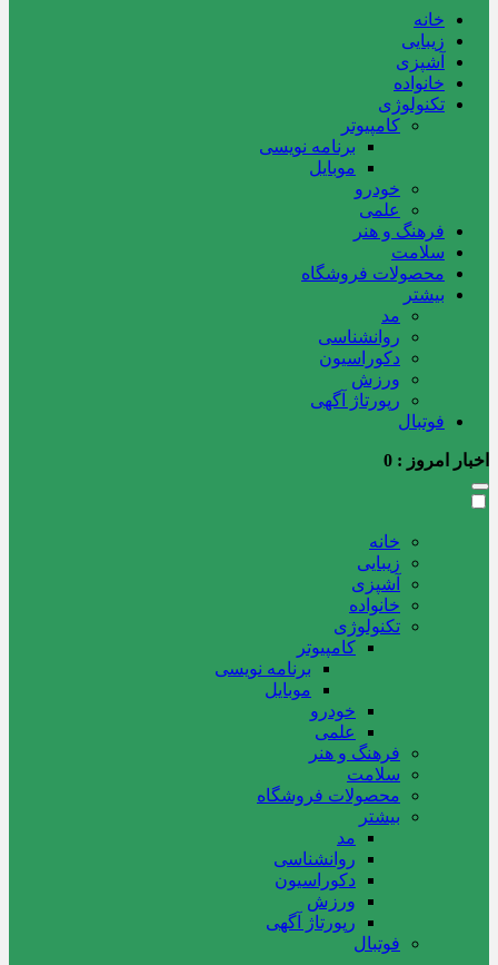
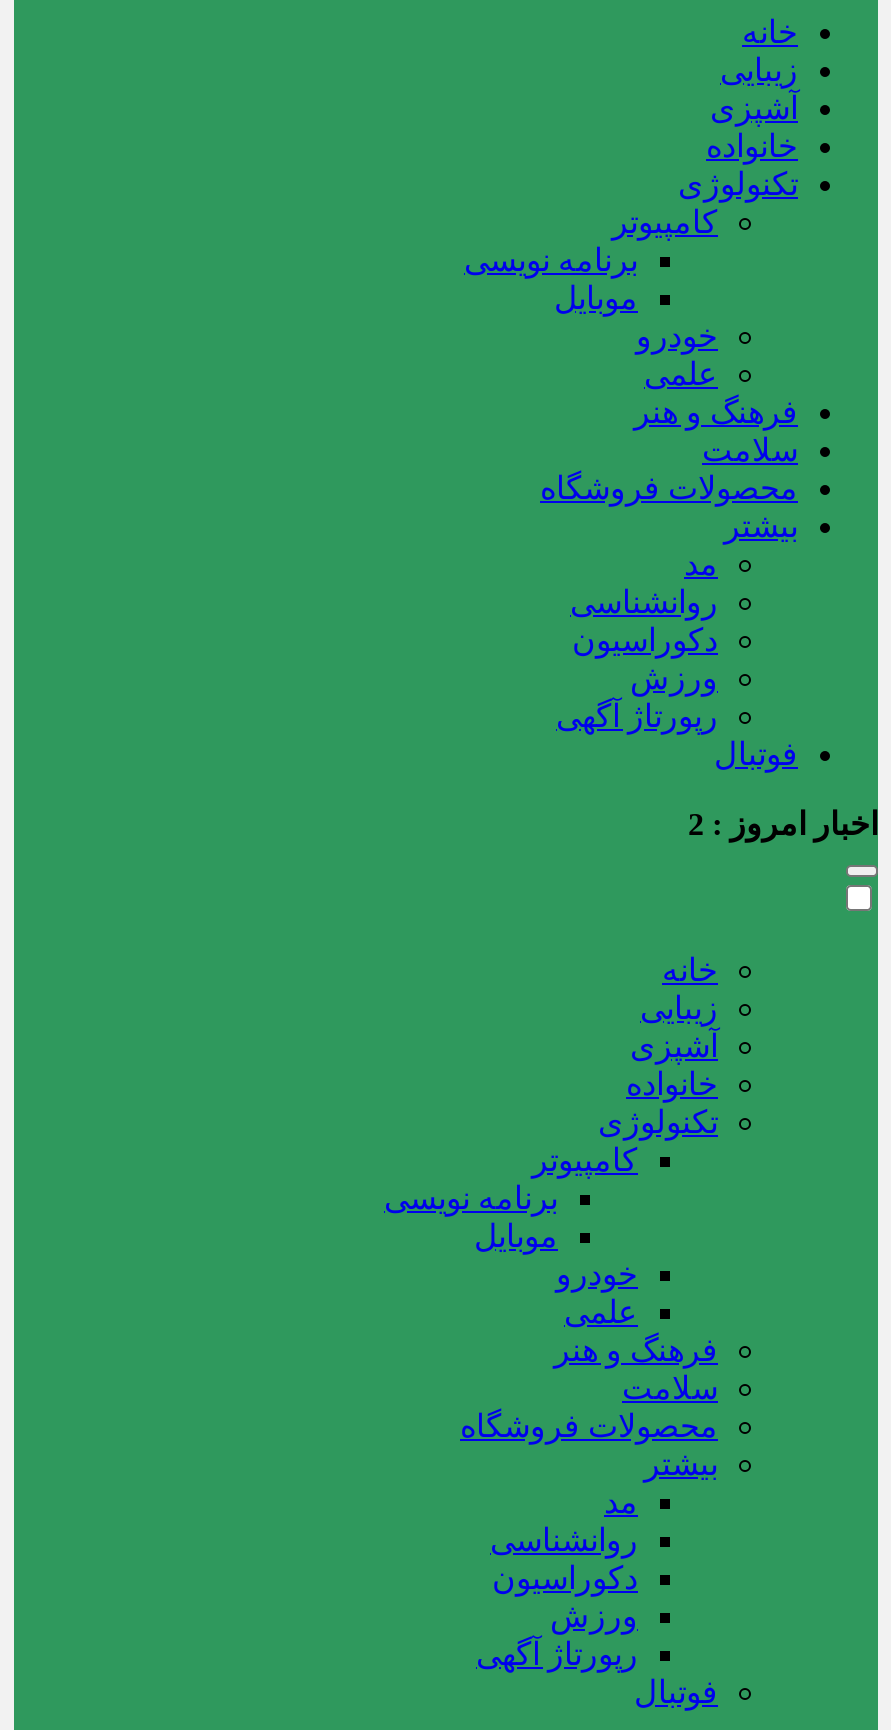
[384,451,489,470] اخبار امروز : 0 -> [688,807,878,841] اخبار امروز : 2

